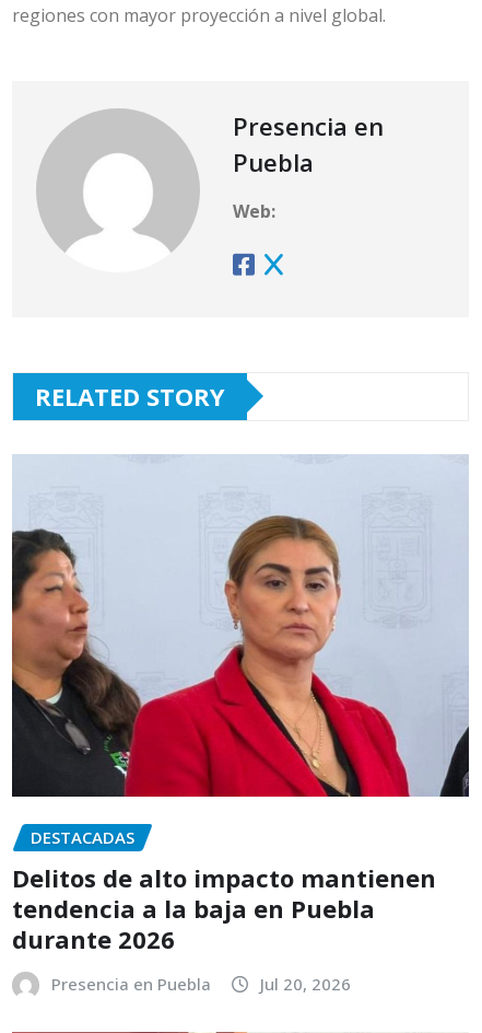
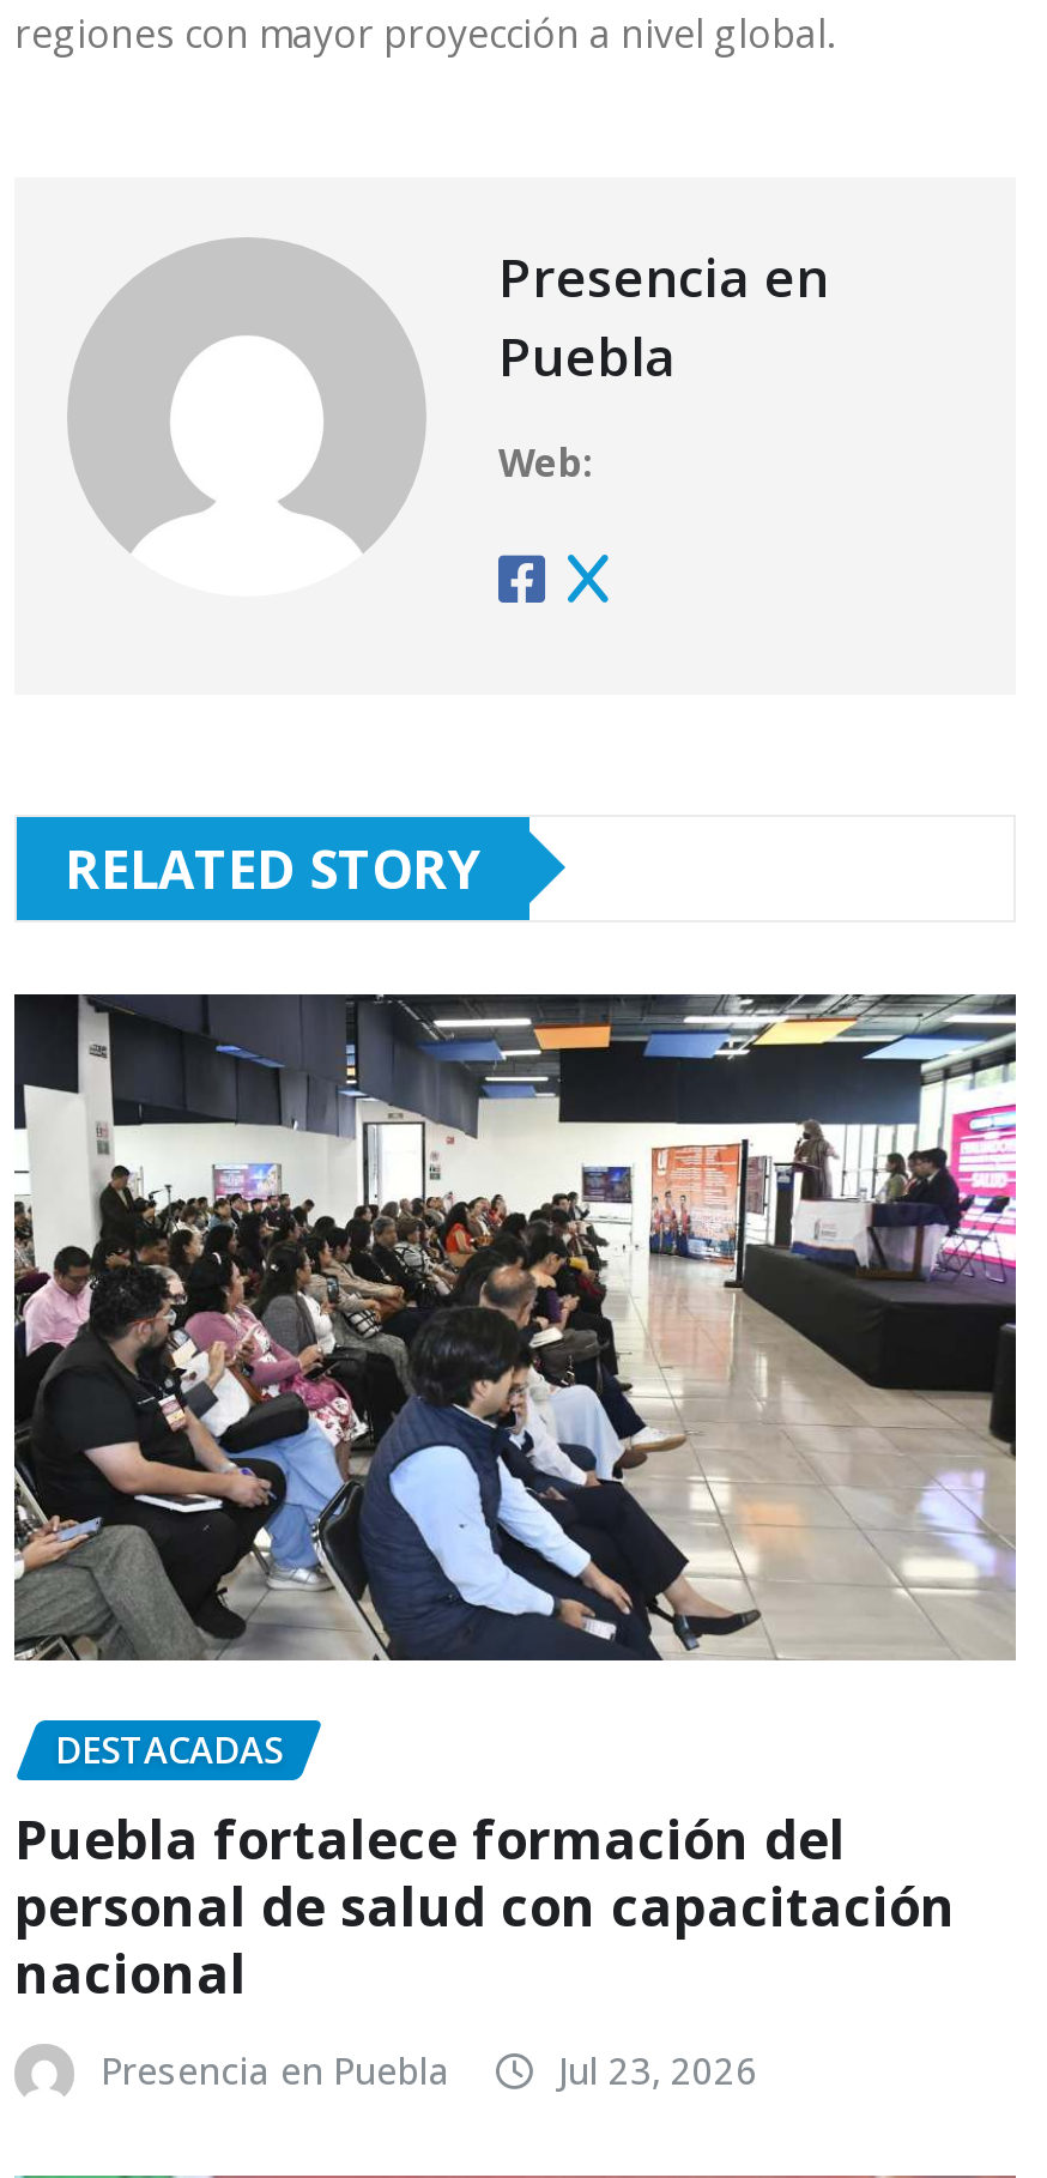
[11,454,470,798] [image] -> [12,992,1018,1663] [image]
[12,861,436,955] Delitos de alto impacto mantienen | tendencia a la baja en Puebla | durante 2026 -> [14,1802,956,2008] Puebla fortalece formación del | personal de salud con capacitación | nacional
[260,973,351,995] Jul 20, 2026 -> [558,2046,757,2094] Jul 23, 2026

